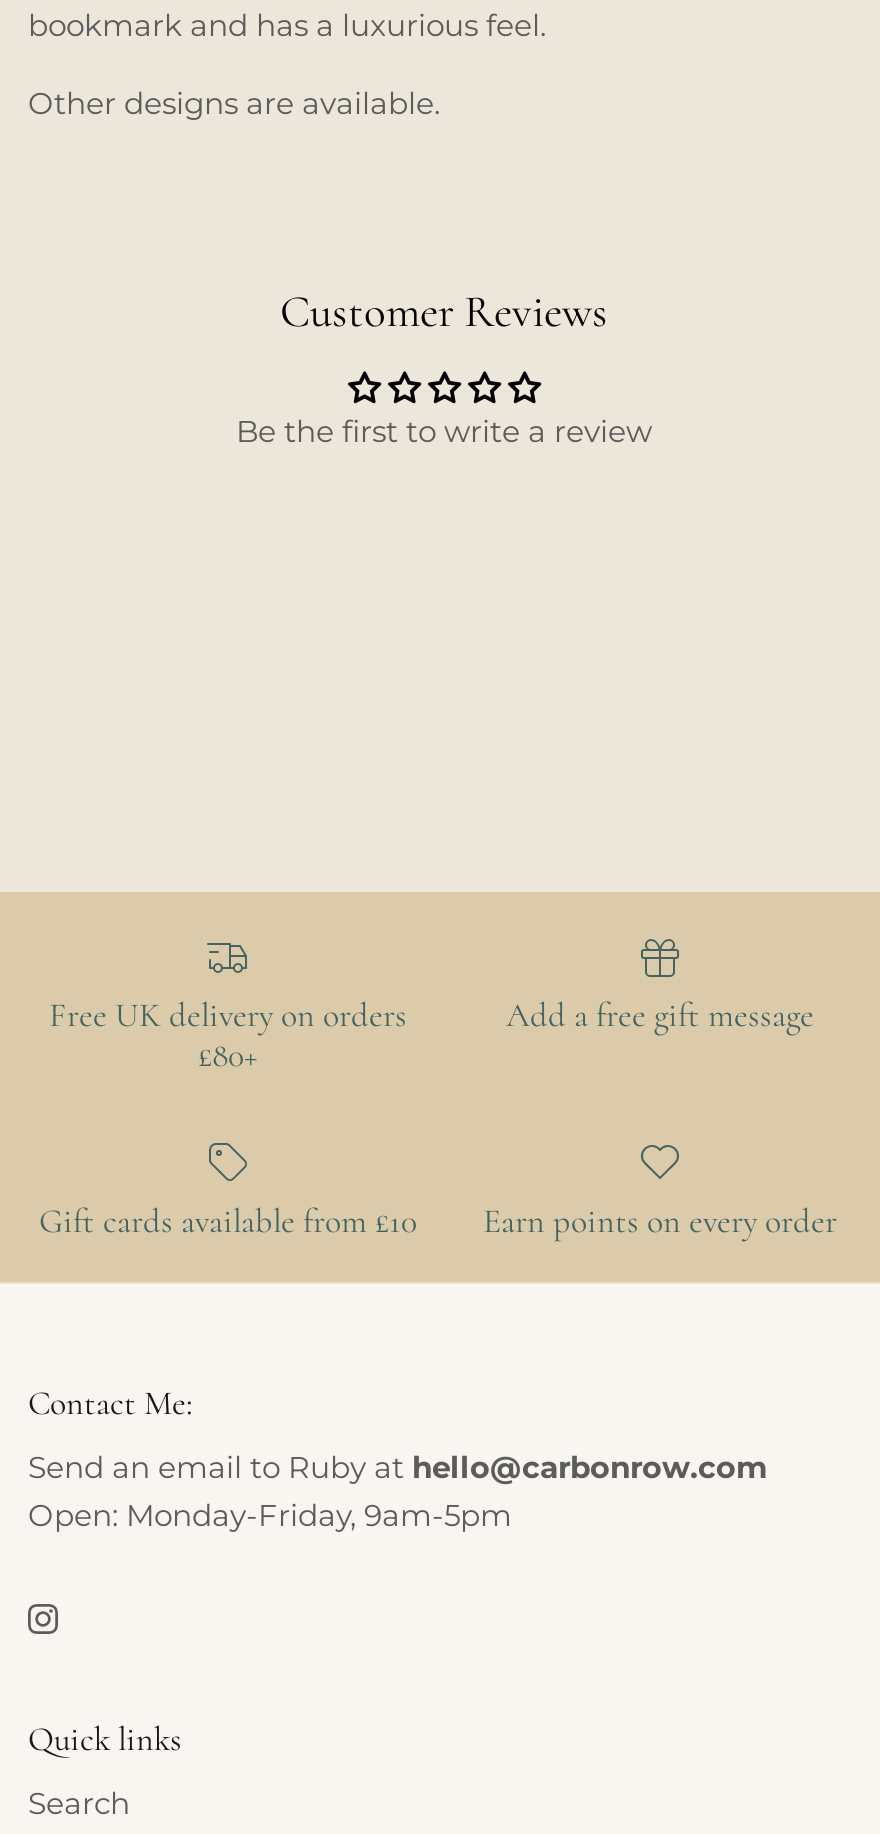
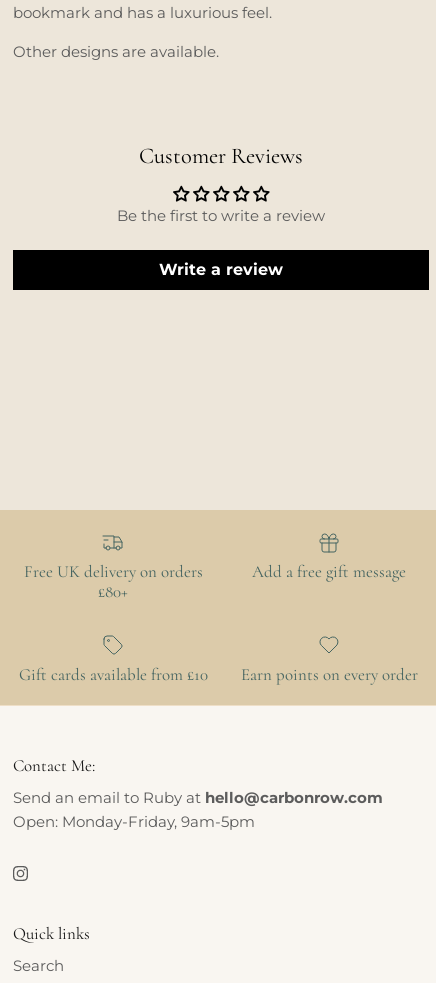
none -> [159,260,283,279] Write a review

